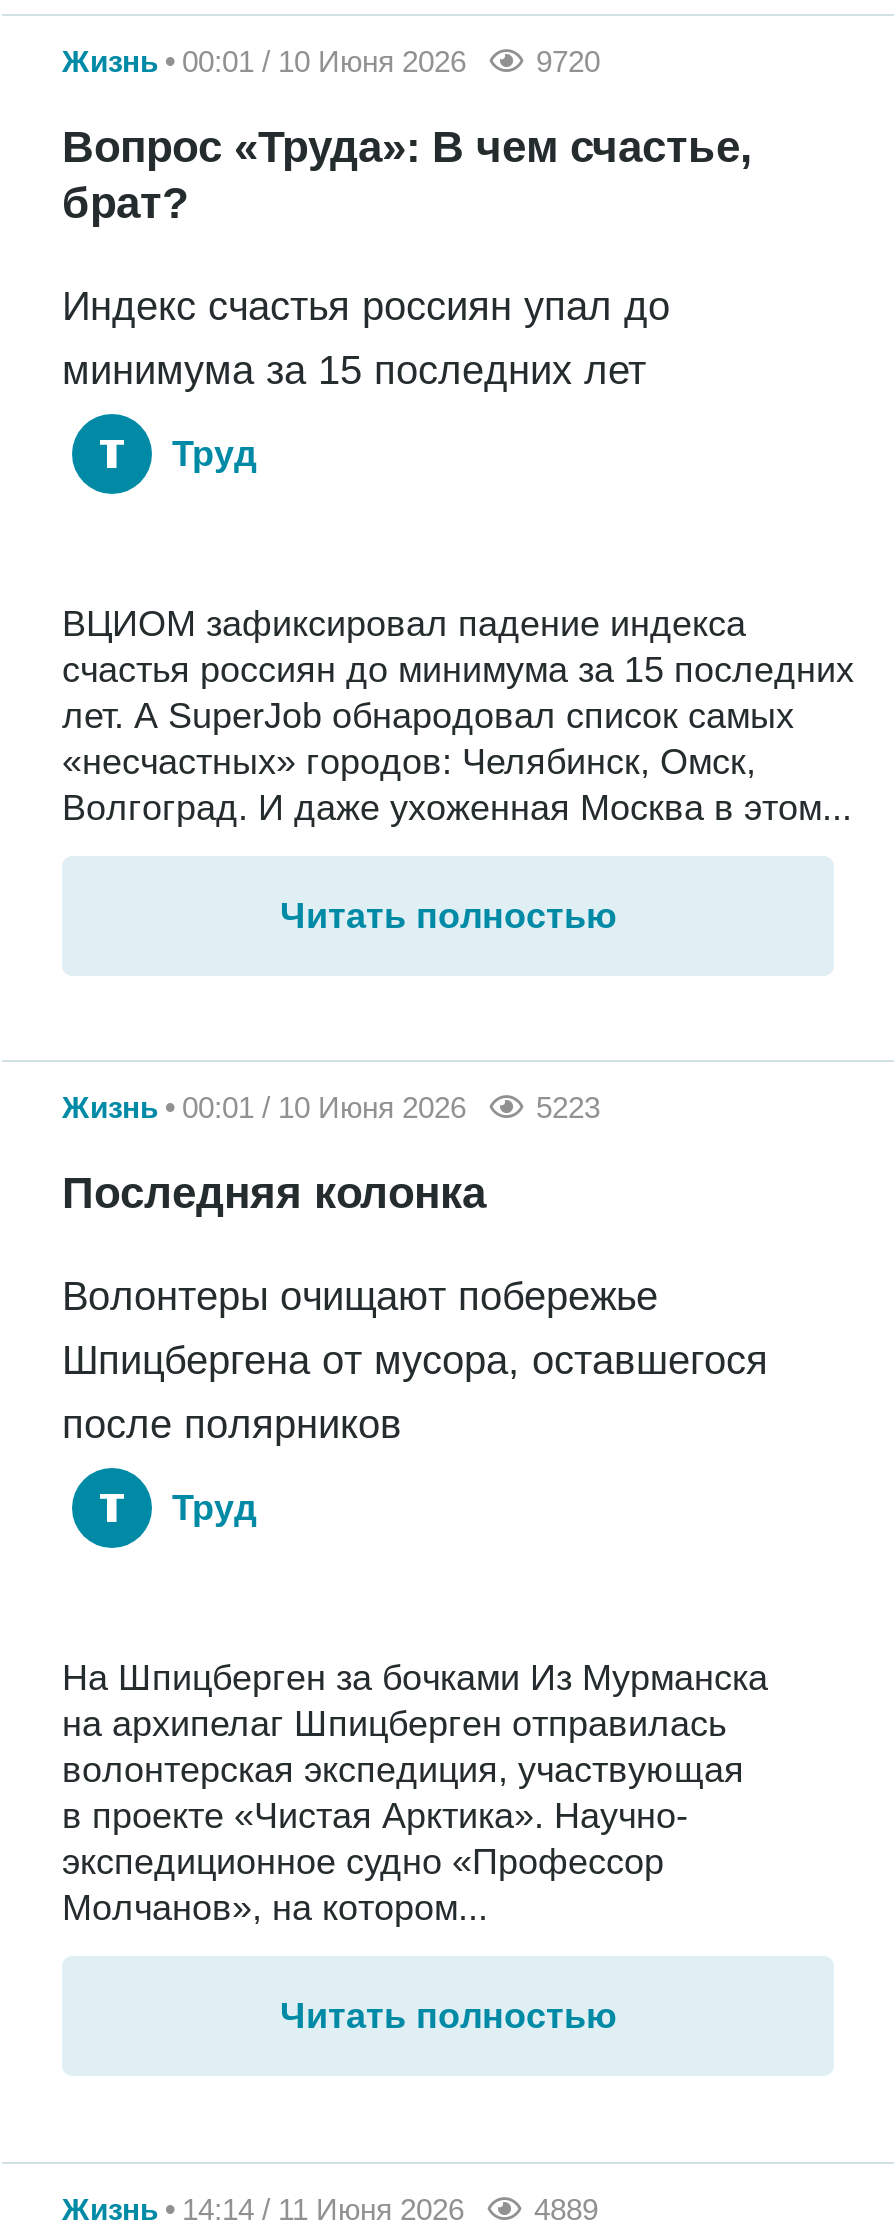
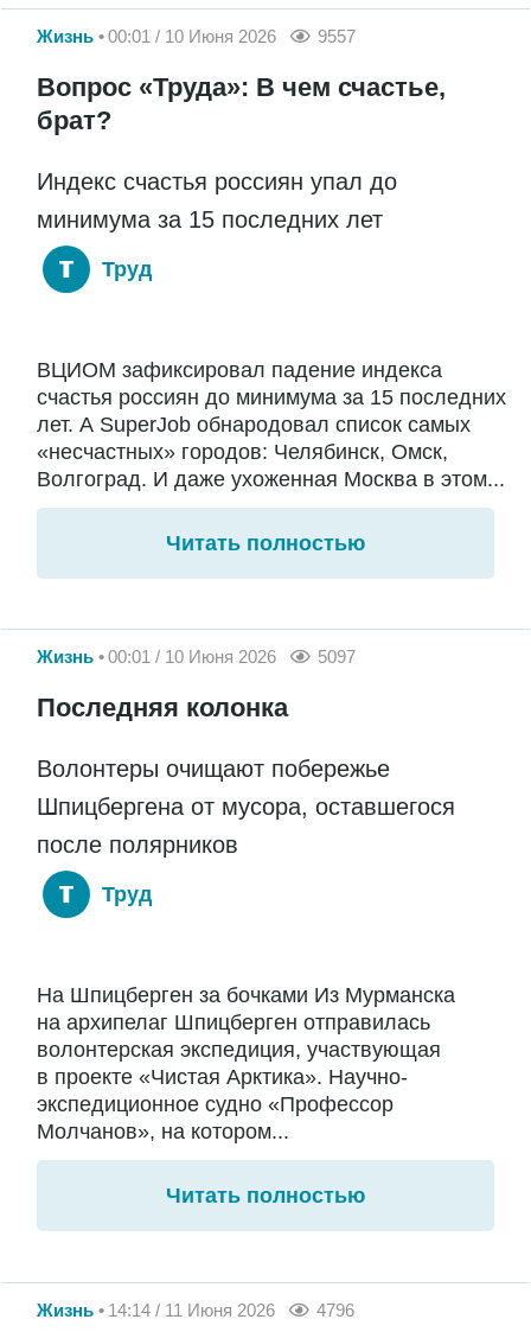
[536,44,600,78] 9720 -> [318,26,356,46] 9557
[536,1091,600,1125] 5223 -> [318,647,356,667] 5097
[534,2191,598,2225] 4889 -> [316,1300,354,1320] 4796

